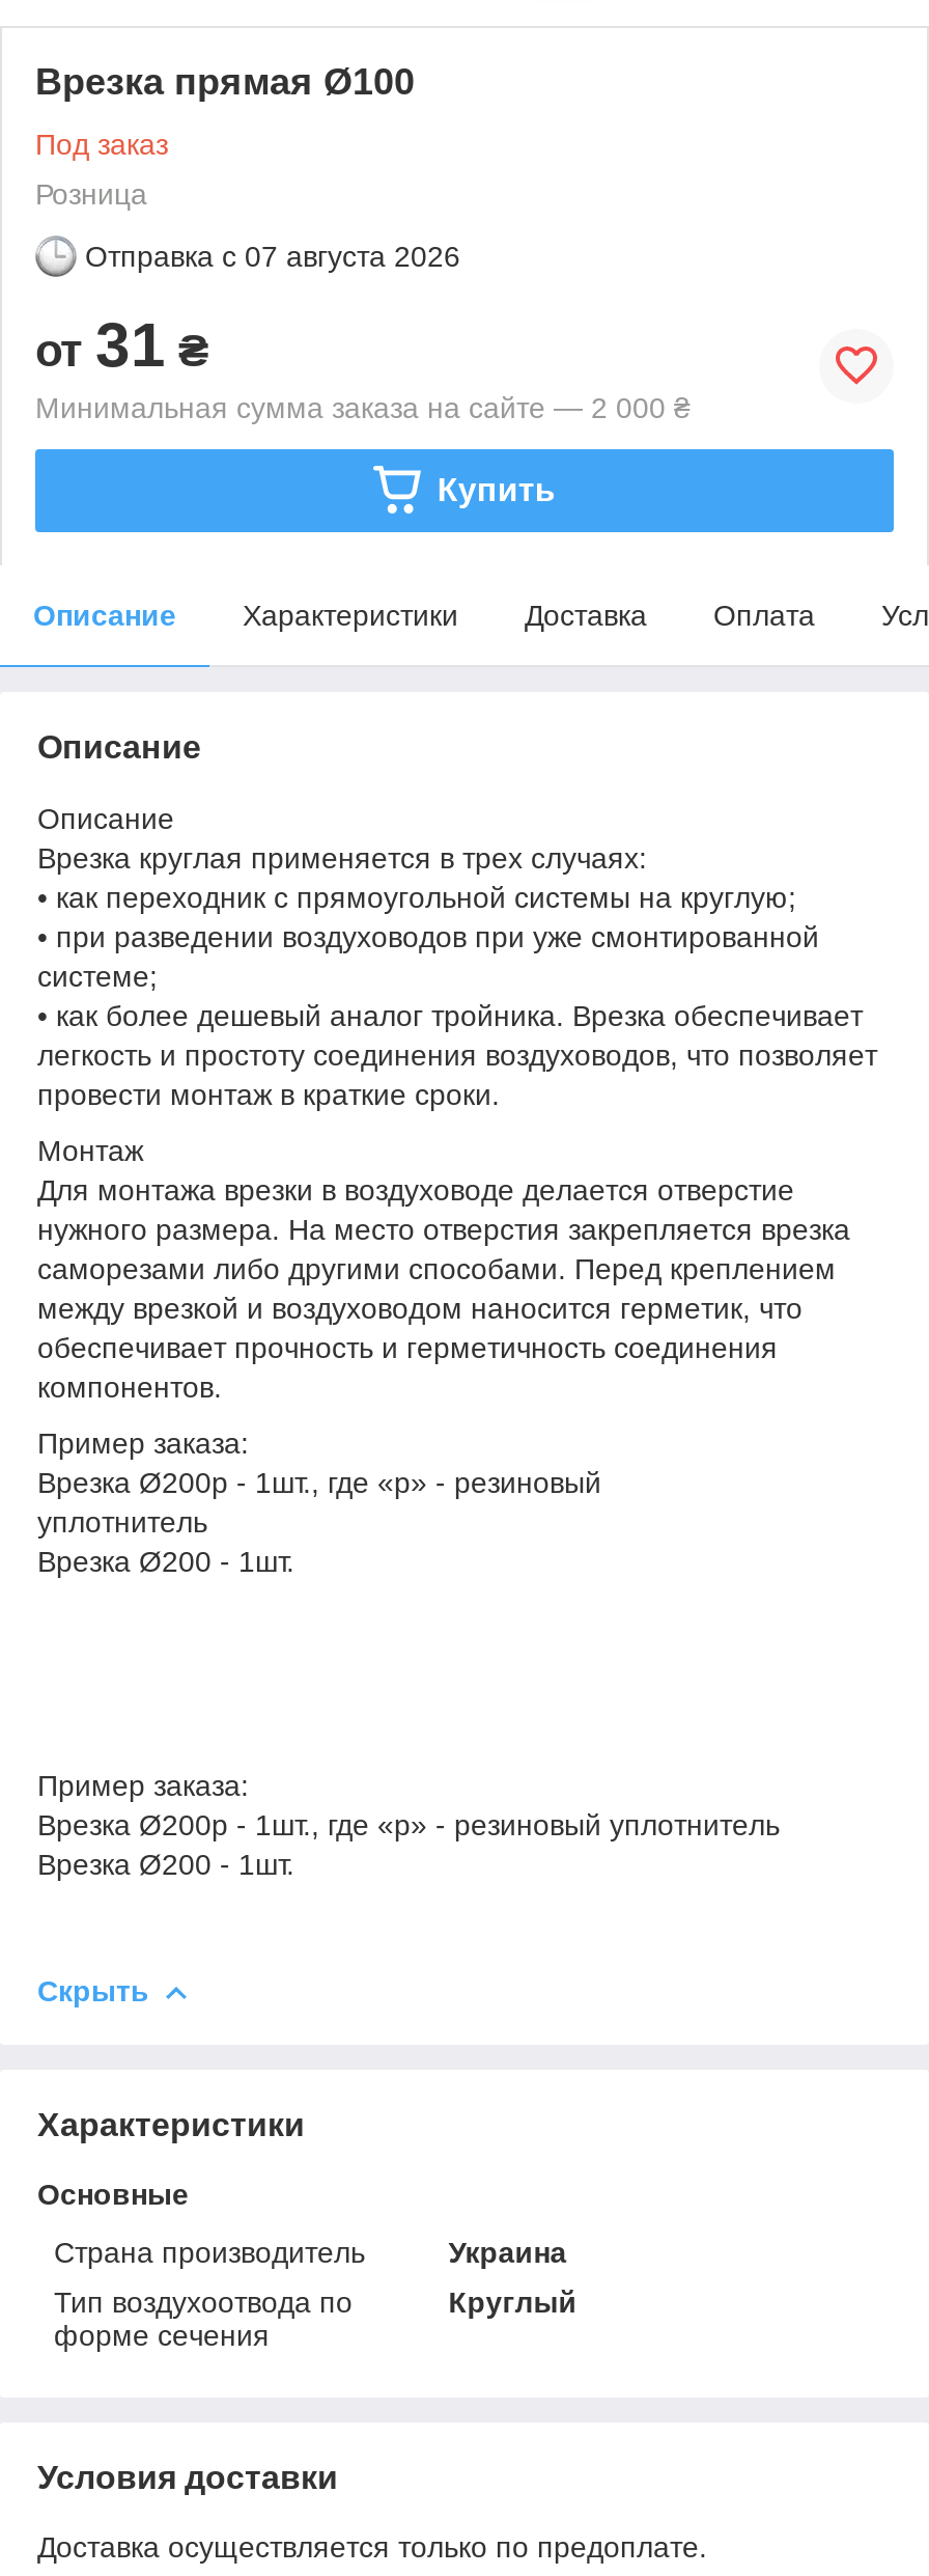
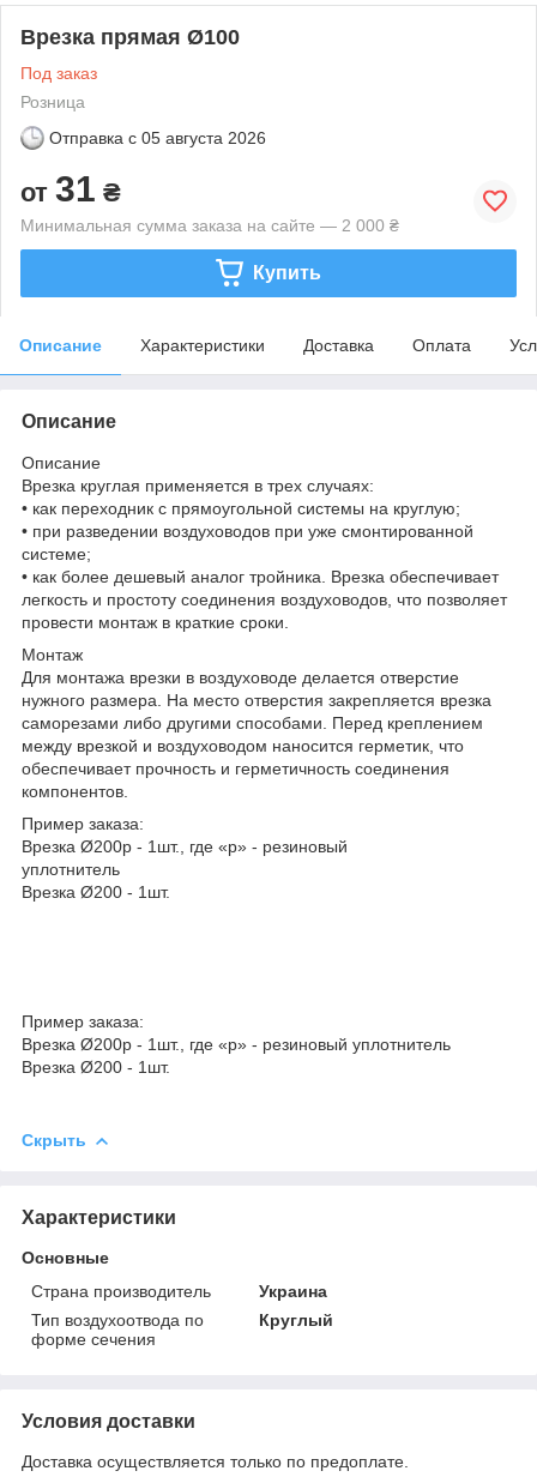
[85,239,460,272] Отправка с 07 августа 2026 -> [49,128,266,147] Отправка с 05 августа 2026

